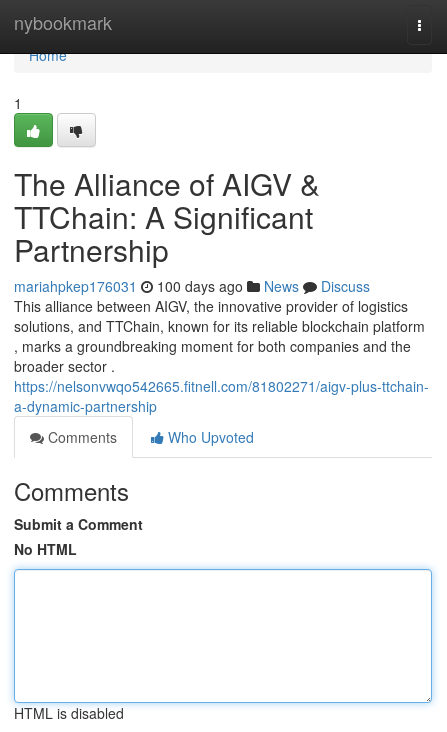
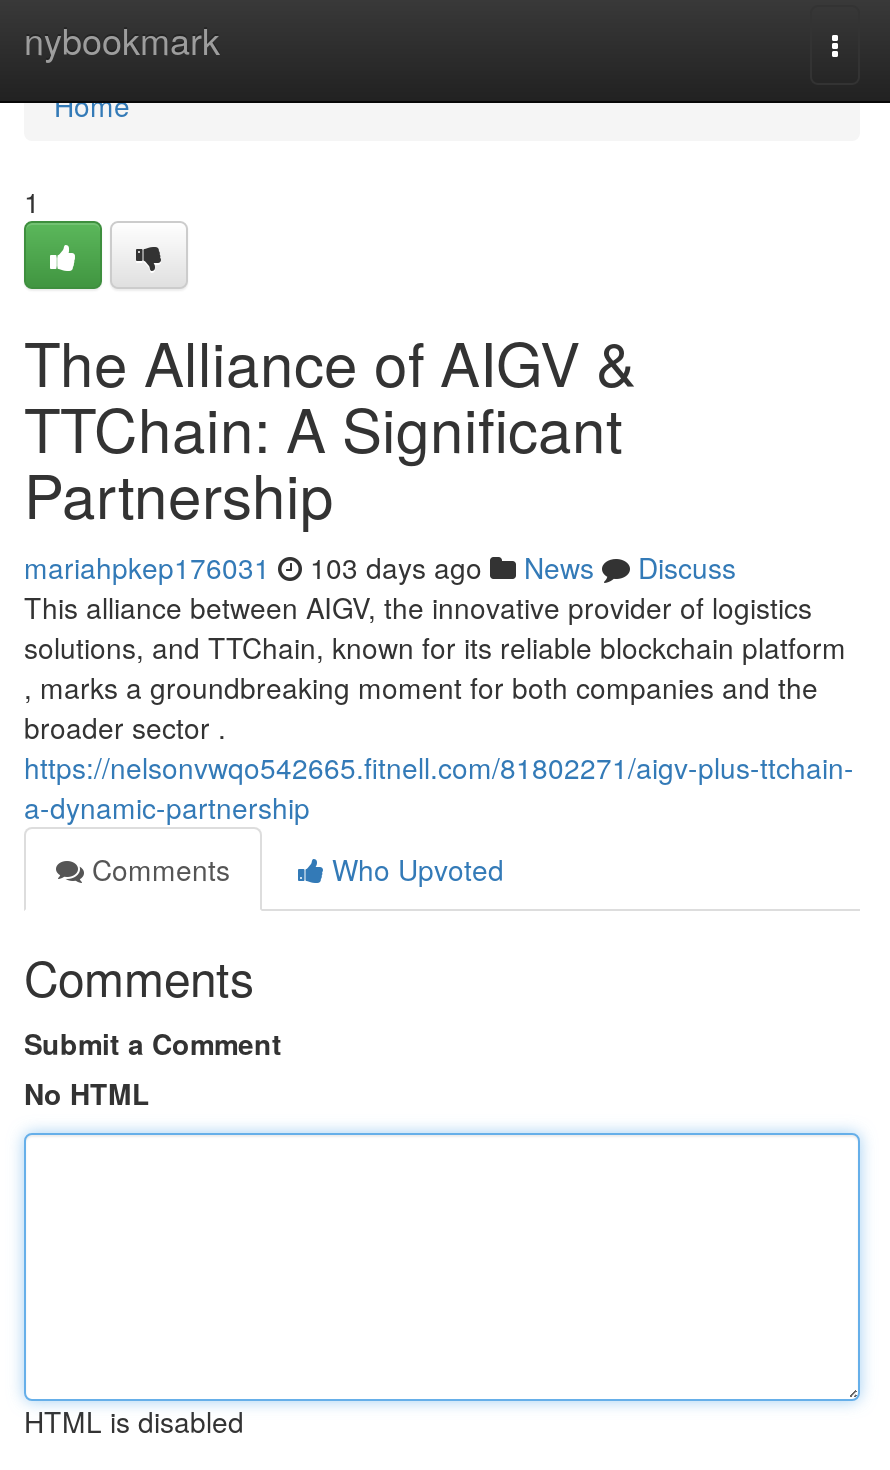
[14,276,370,296] mariahpkep176031 100 days ago News Discuss -> [24,547,736,587] mariahpkep176031 103 days ago News Discuss

